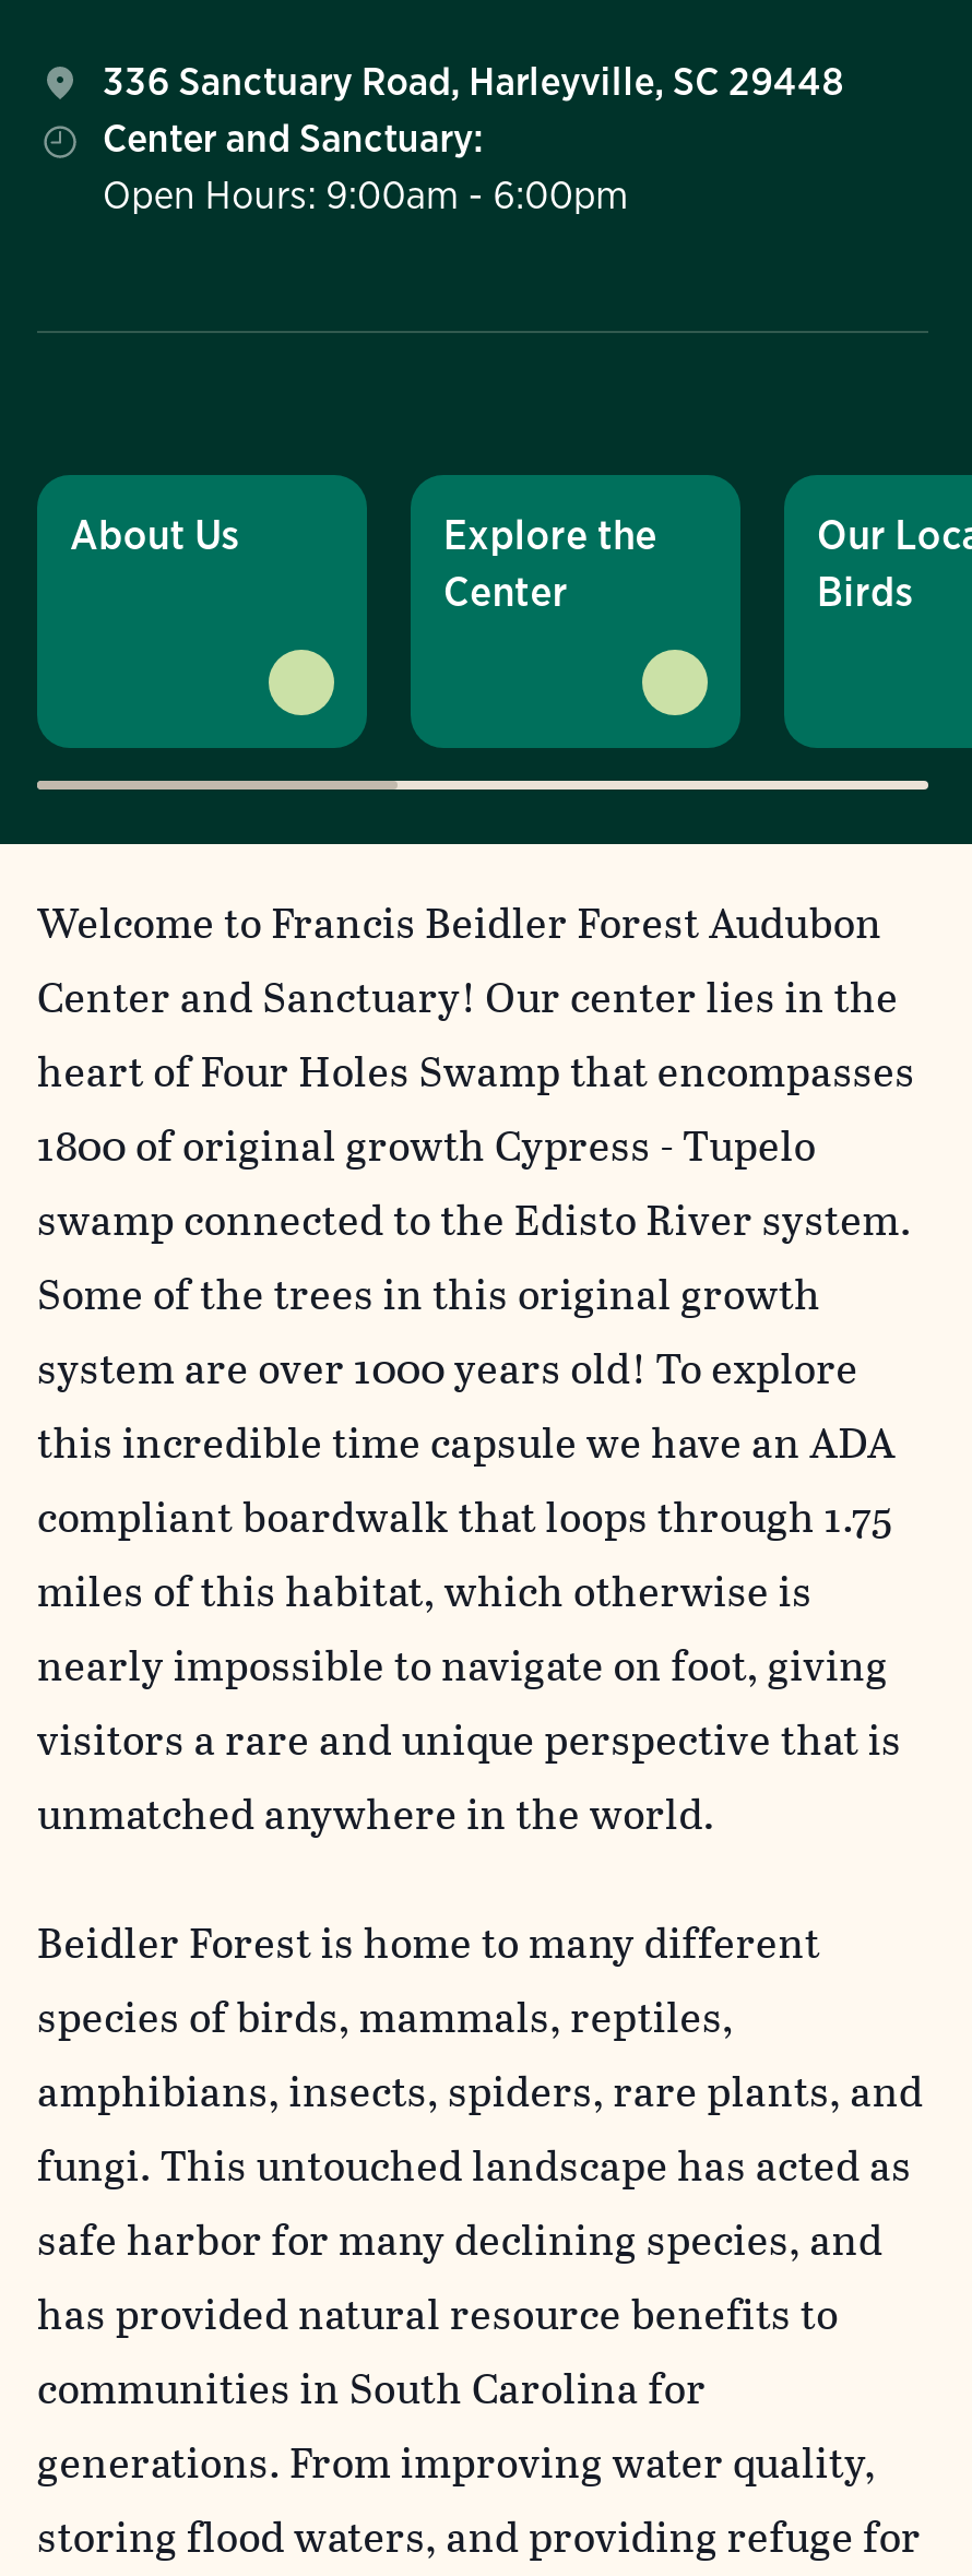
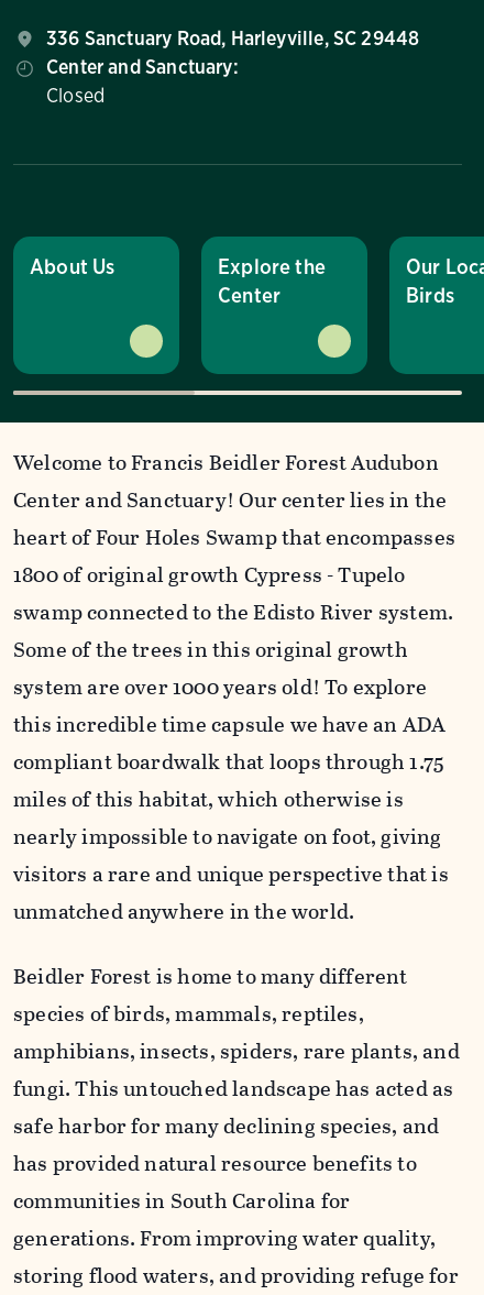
[103,171,629,217] Open Hours: 9:00am - 6:00pm -> [46,84,105,107] Closed

